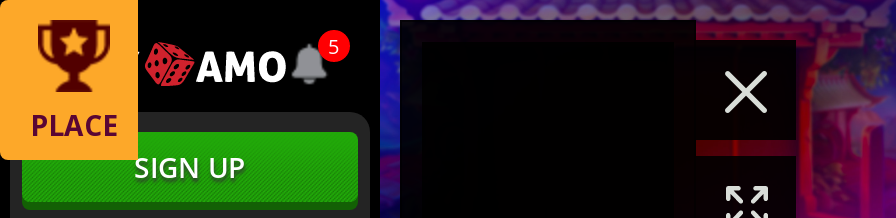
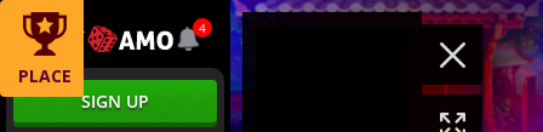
[328,32,340,60] 5 -> [199,19,206,36] 4

